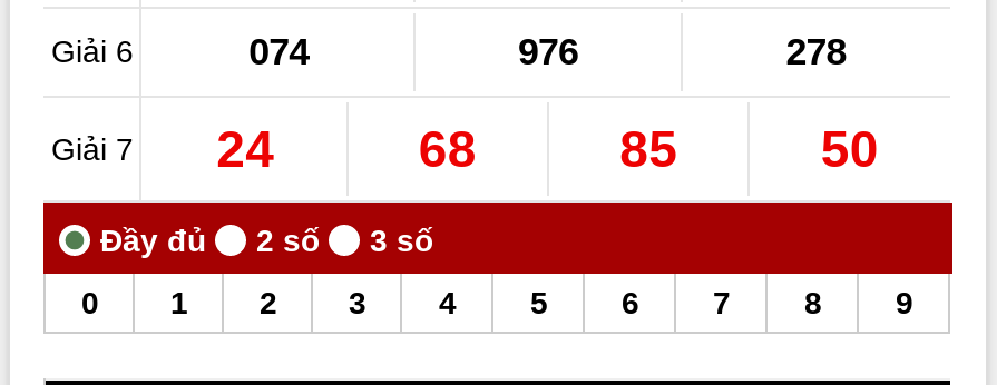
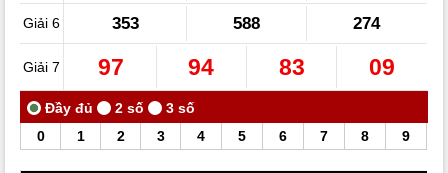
[249,31,309,73] 074 -> [112,14,139,33] 353
[518,31,578,73] 976 -> [233,14,260,33] 588
[786,31,846,73] 278 -> [353,14,380,33] 274
[216,120,274,178] 24 -> [98,54,124,80] 97
[418,120,476,178] 68 -> [188,54,214,80] 94
[620,120,678,178] 85 -> [279,54,305,80] 83
[821,120,878,178] 50 -> [369,54,395,80] 09

